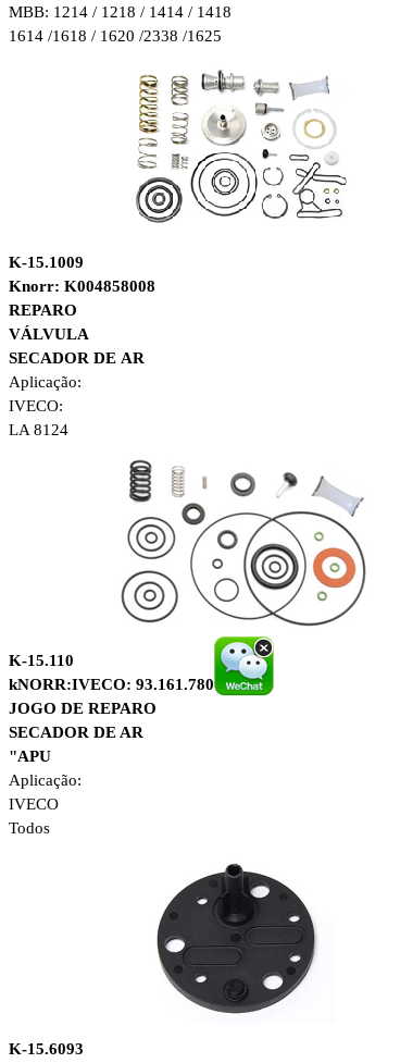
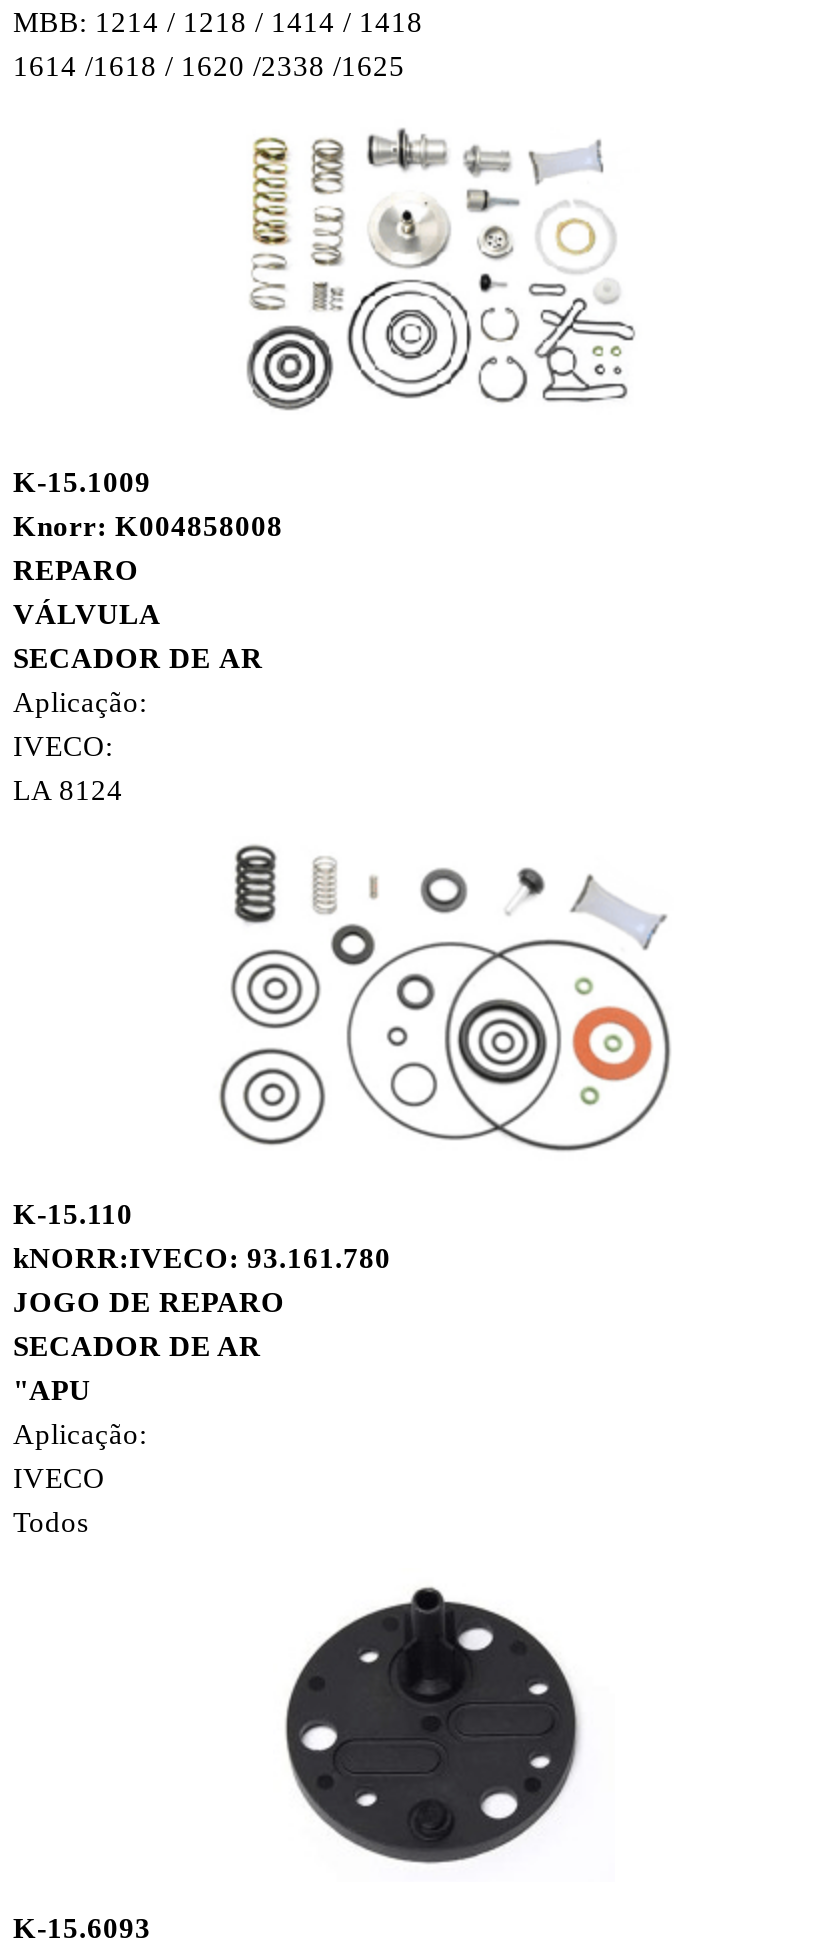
[213,635,275,696] [image] -> none

